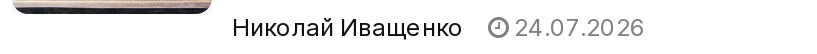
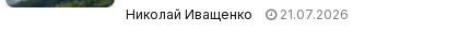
[232,12,646,42] Николай Иващенко 24.07.2026 -> [126,7,349,23] Николай Иващенко 21.07.2026

